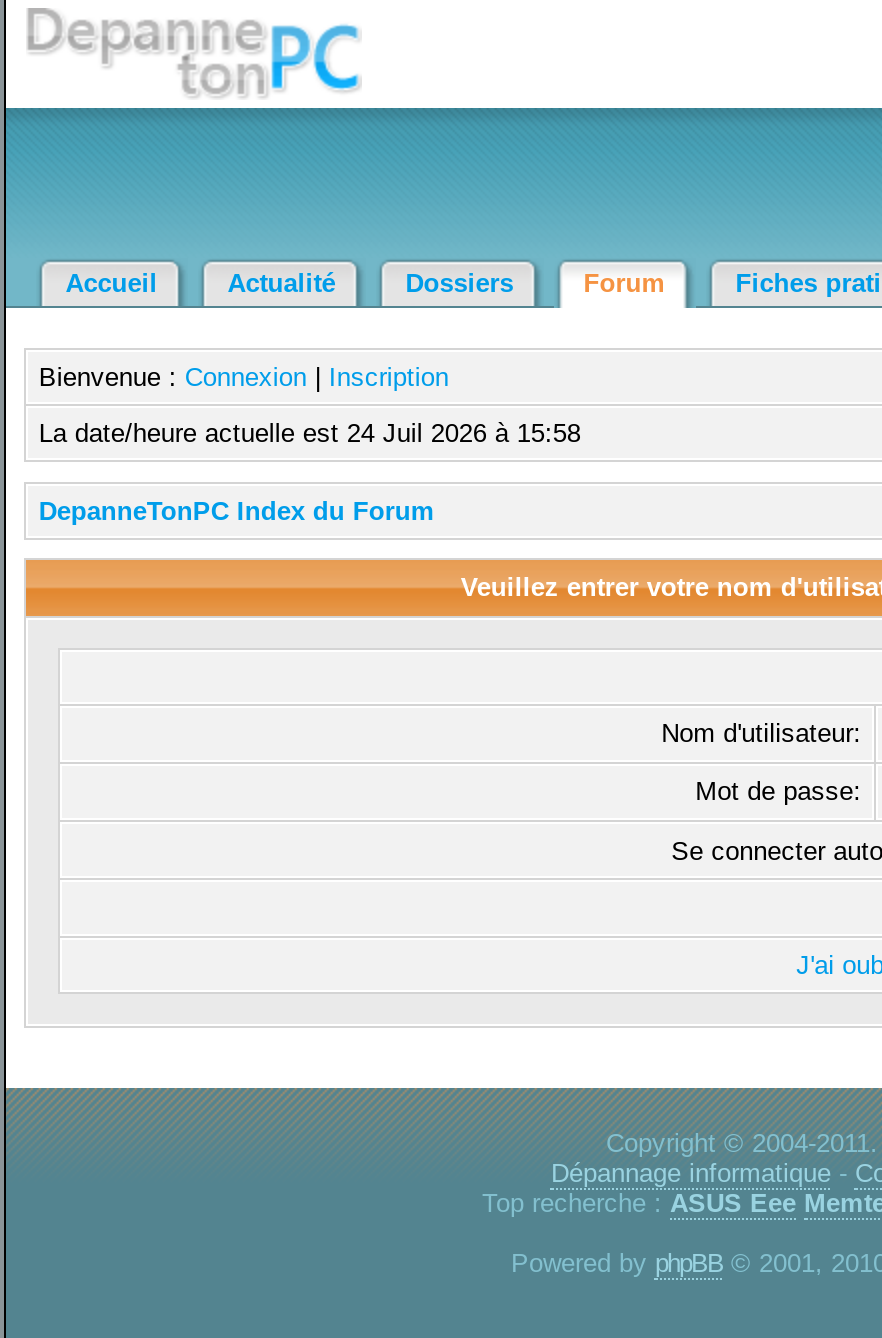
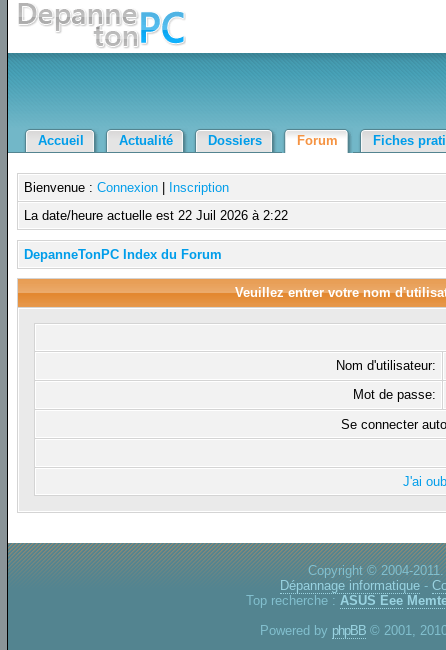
[39,418,581,448] La date/heure actuelle est 24 Juil 2026 à 15:58 -> [24,208,288,223] La date/heure actuelle est 22 Juil 2026 à 2:22

